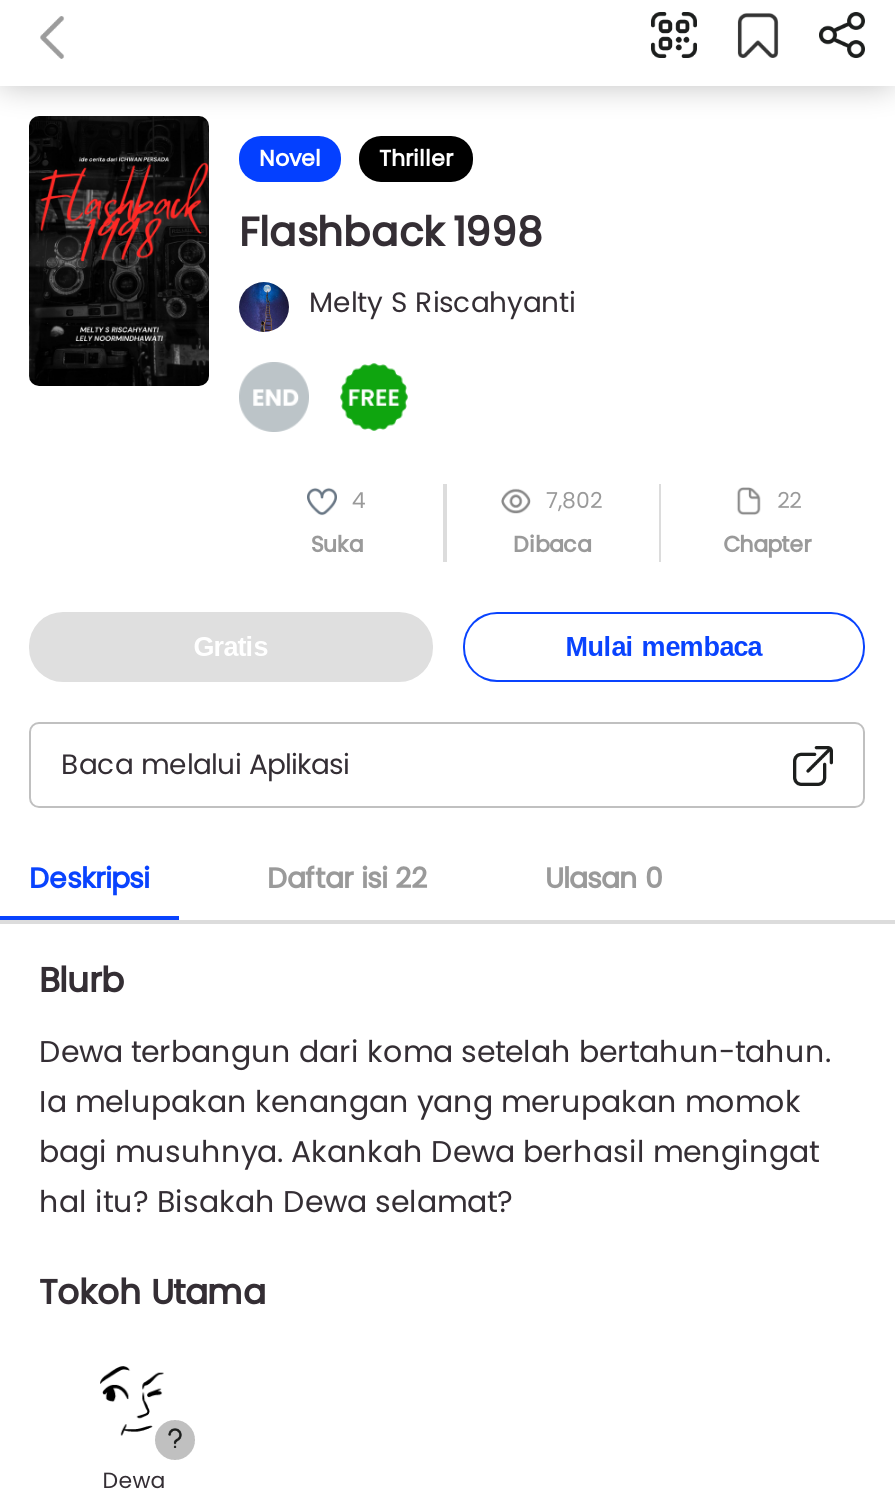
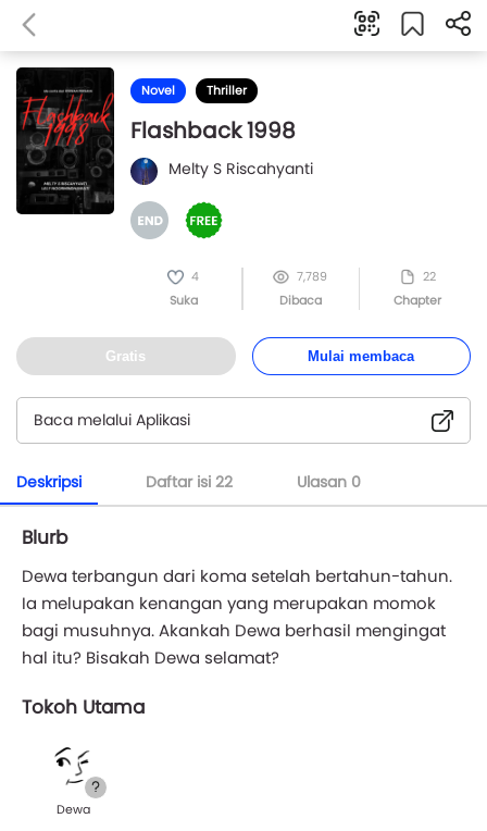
[546,484,602,516] 7,802 -> [297,268,328,285] 7,789

